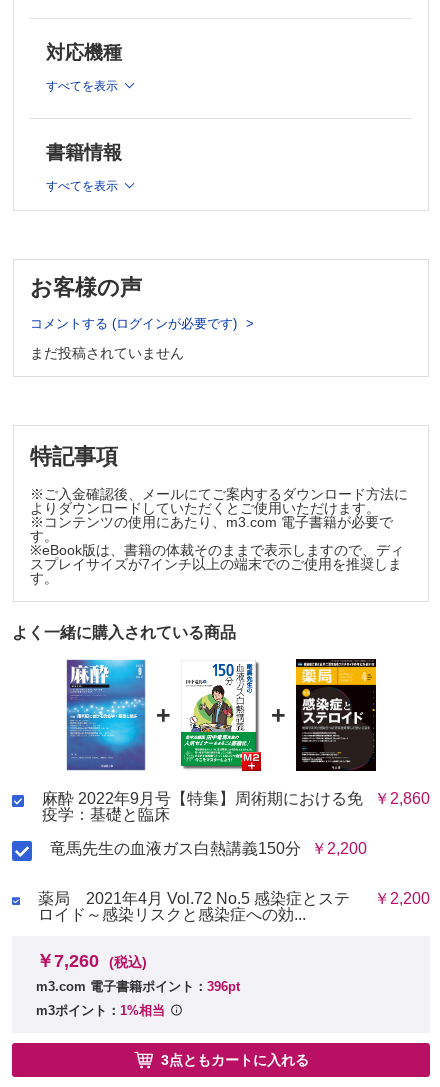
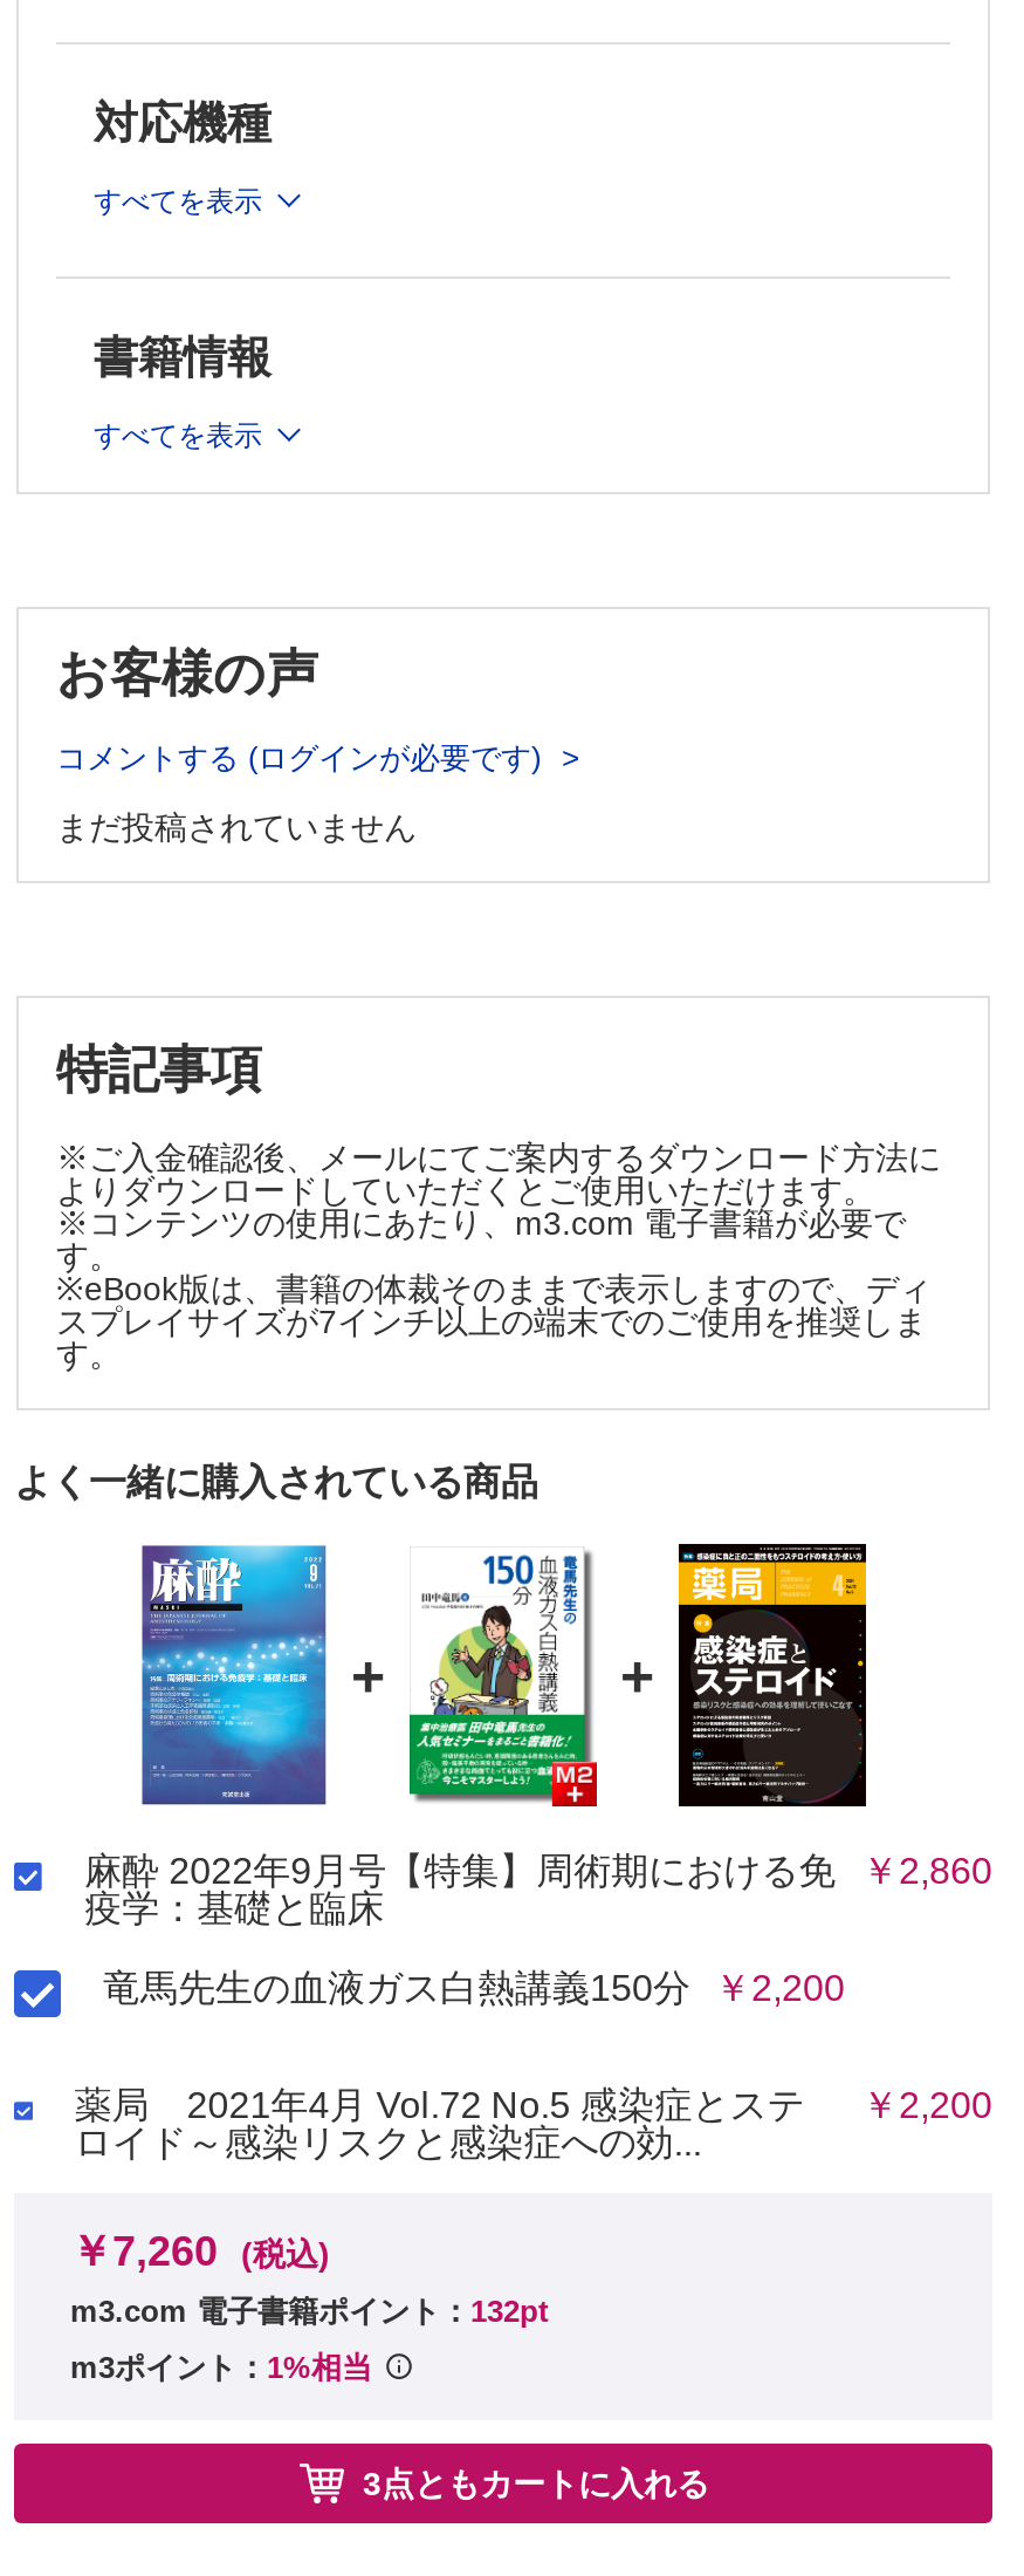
[36,979,240,994] m3.com 電子書籍ポイント：396pt -> [70,2295,548,2330] m3.com 電子書籍ポイント：132pt

